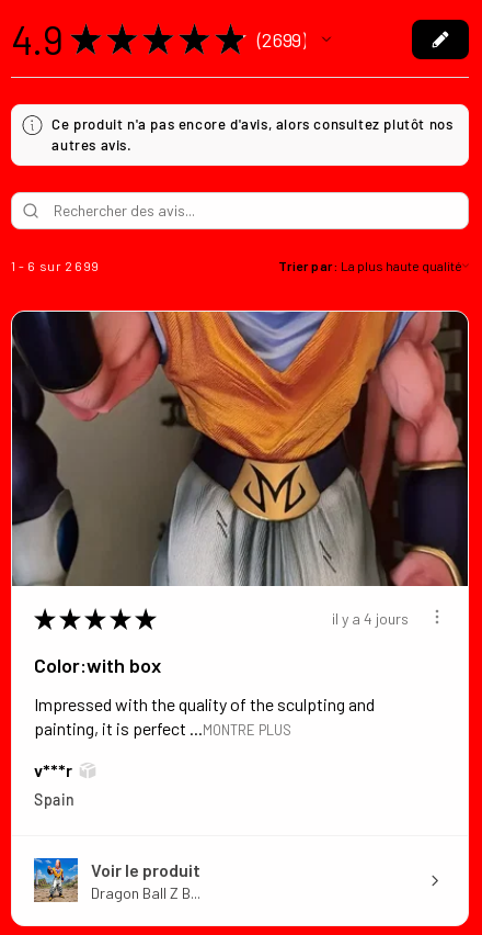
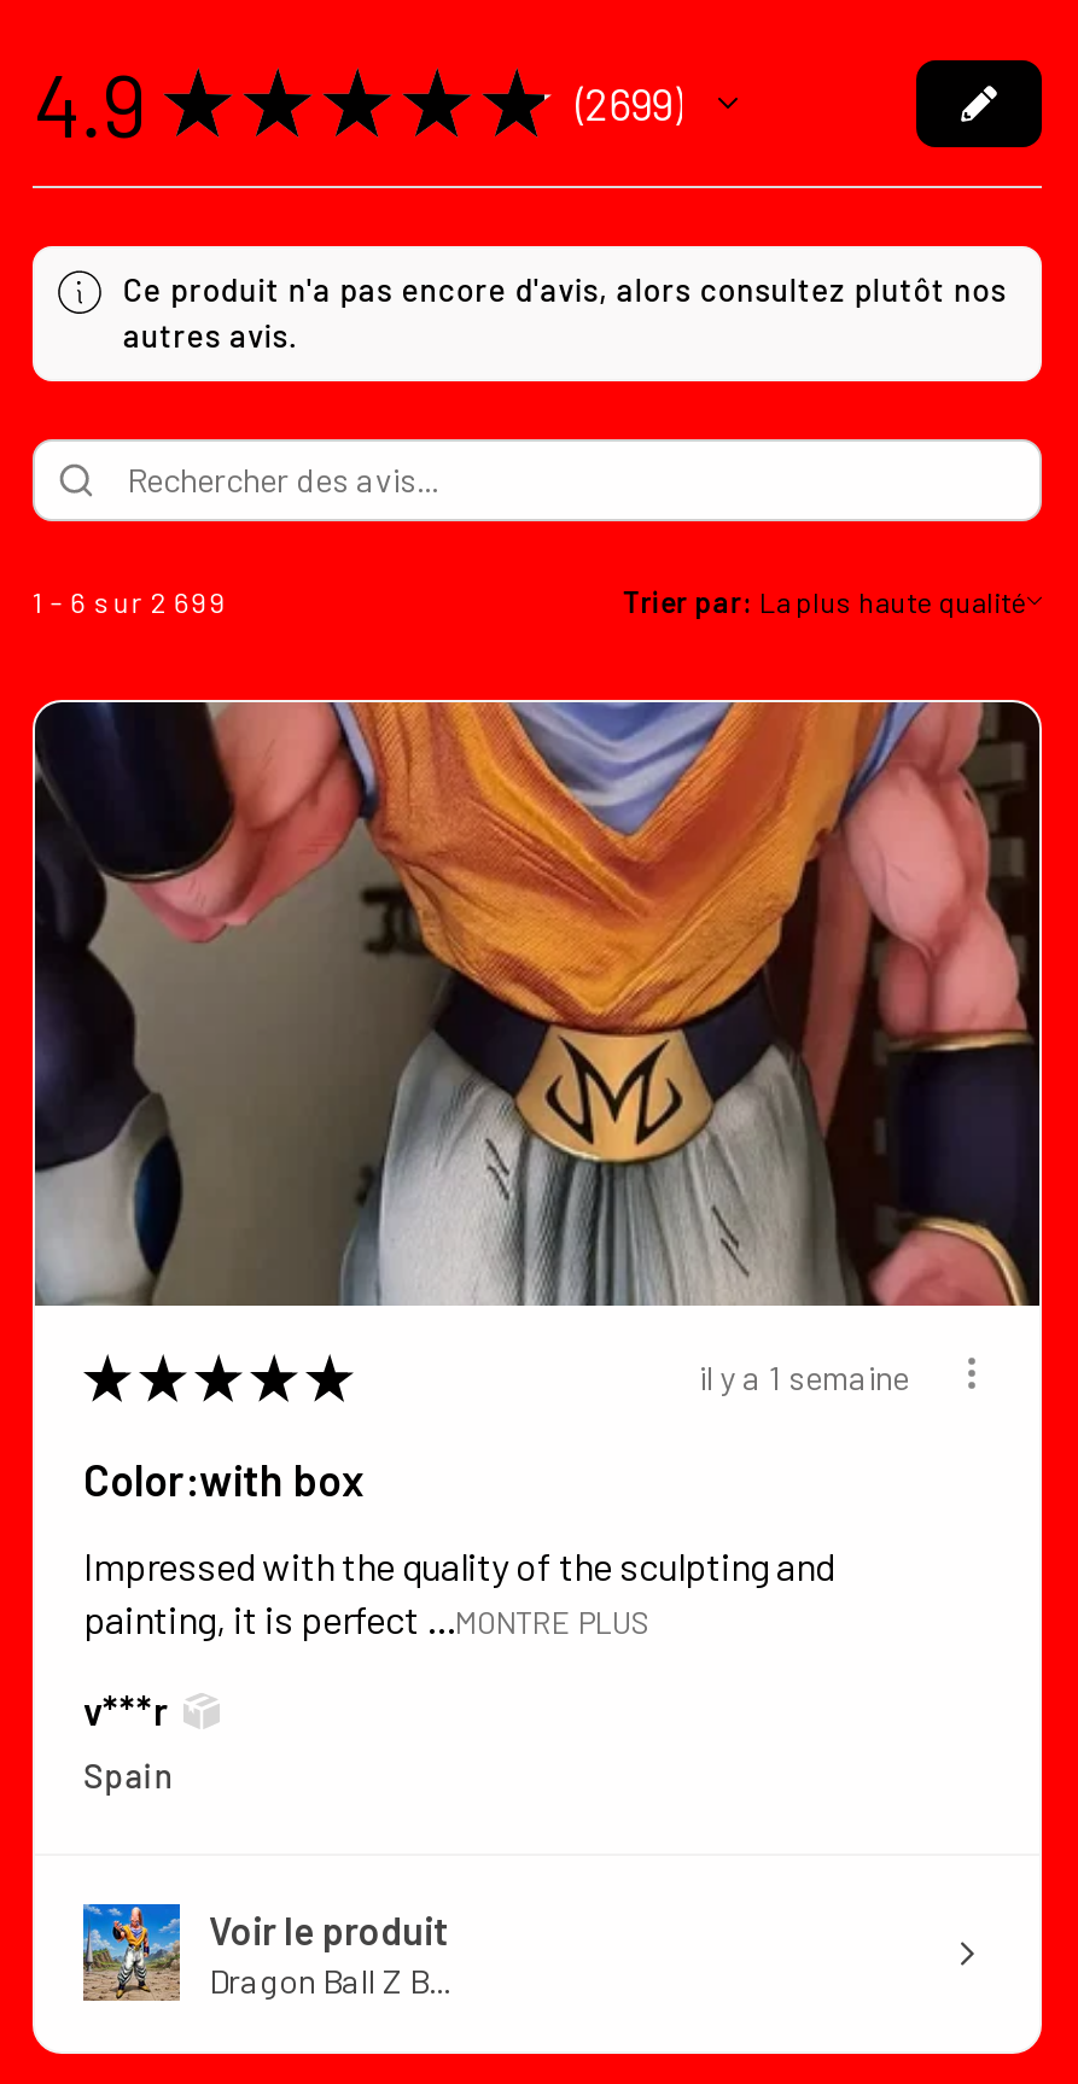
[332,610,409,628] il y a 4 jours -> [699,1357,909,1398] il y a 1 semaine

